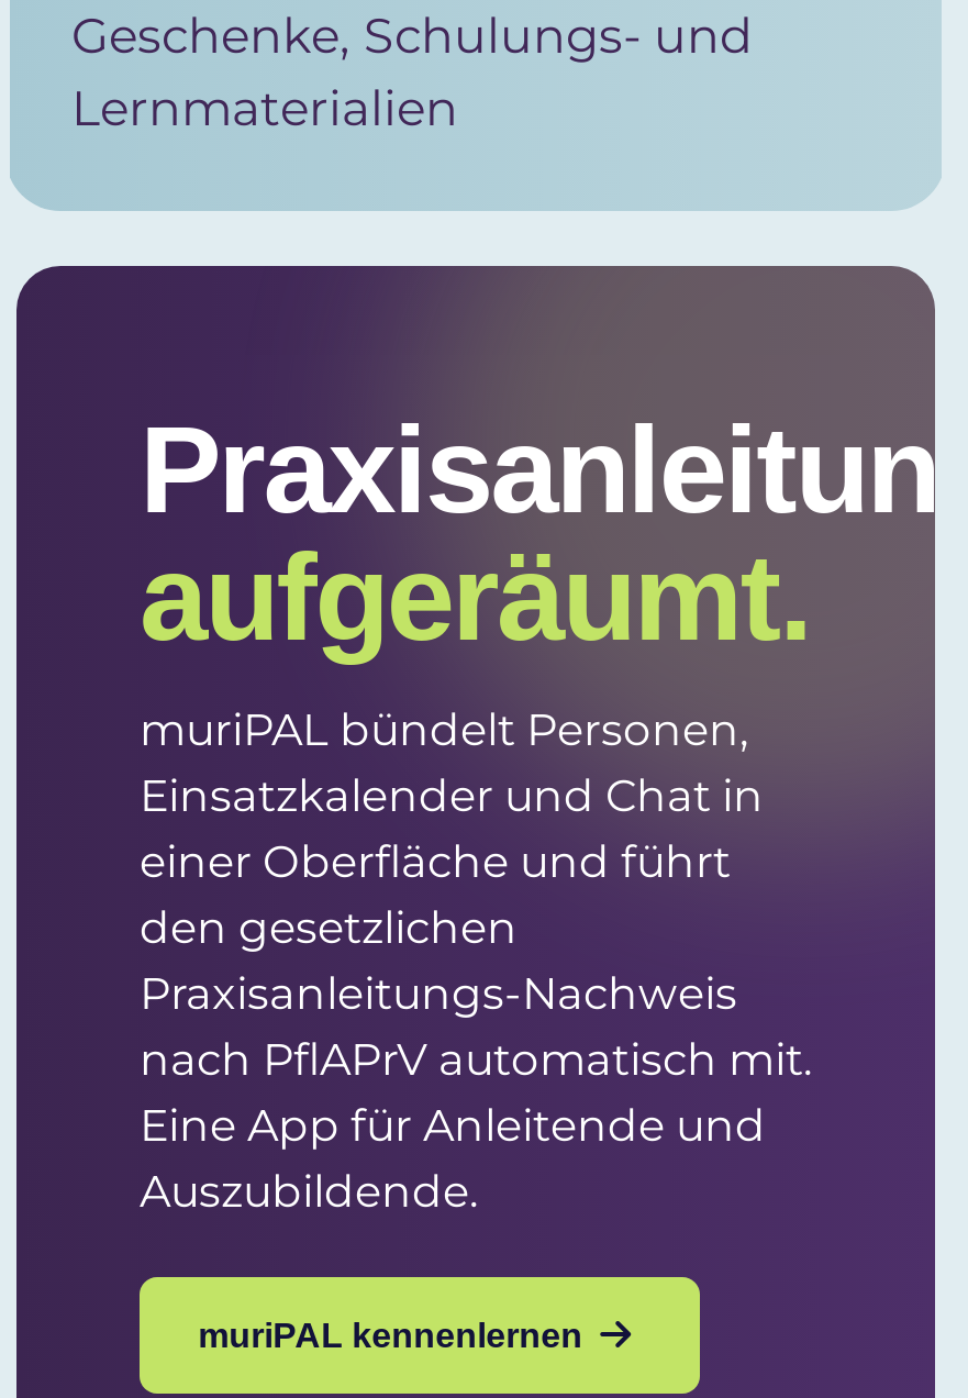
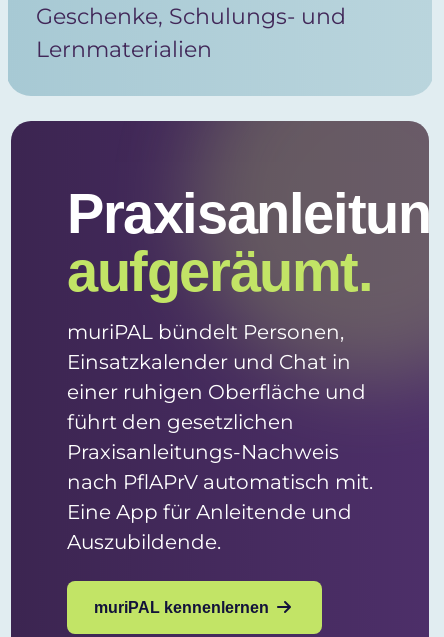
[140,835,731,954] einer Oberfläche und führt | den gesetzlichen -> [67,380,366,434] einer ruhigen Oberfläche und | führt den gesetzlichen

